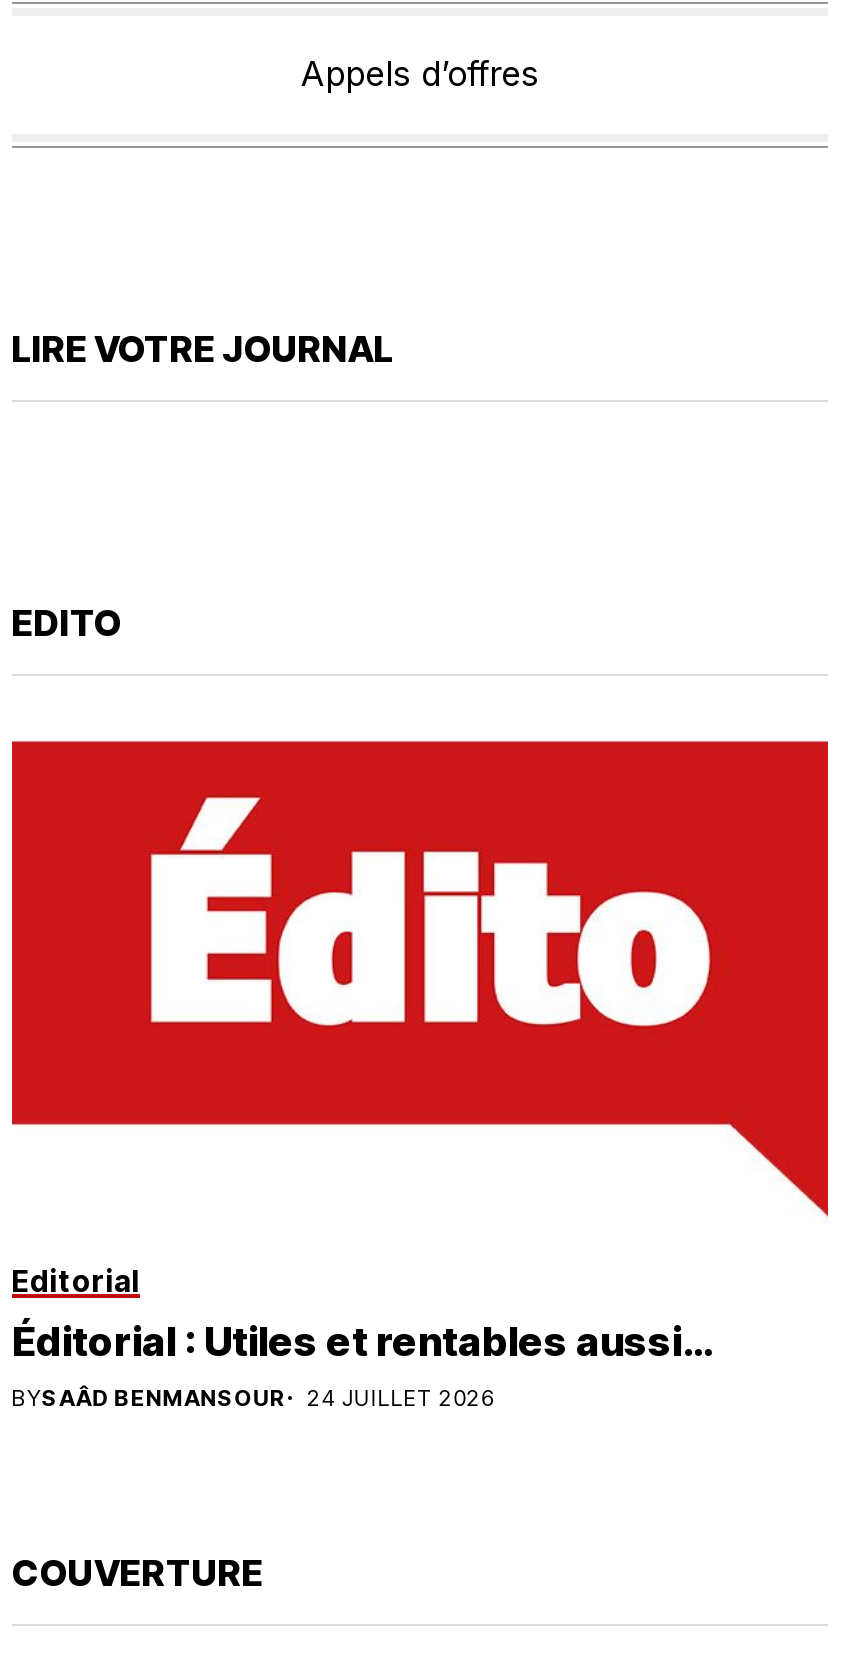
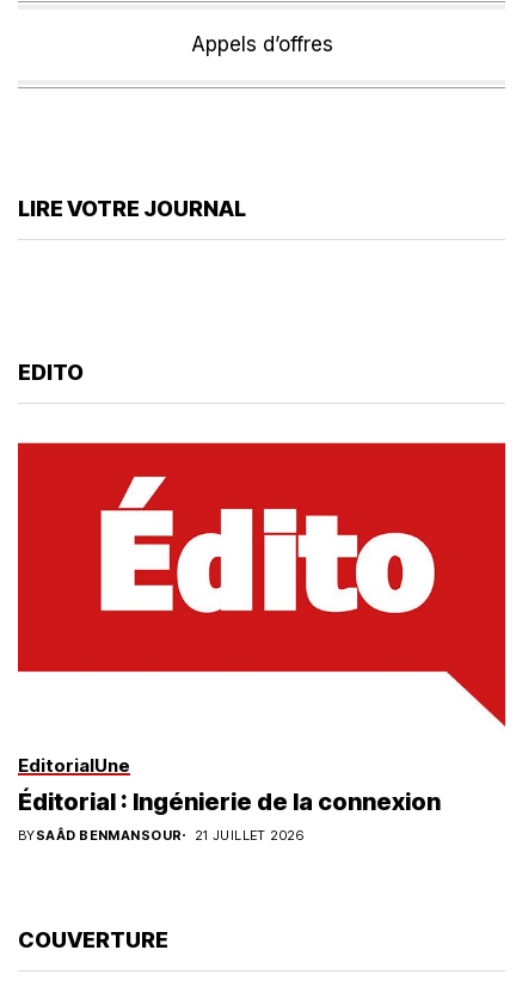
[12,1261,712,1365] Editorial | Éditorial : Utiles et rentables aussi… -> [18,754,441,816] EditorialUne | Éditorial : Ingénierie de la connexion
[12,1383,494,1411] BYSAÂD BENMANSOUR 24 JUILLET 2026 -> [18,826,304,843] BYSAÂD BENMANSOUR 21 JUILLET 2026

